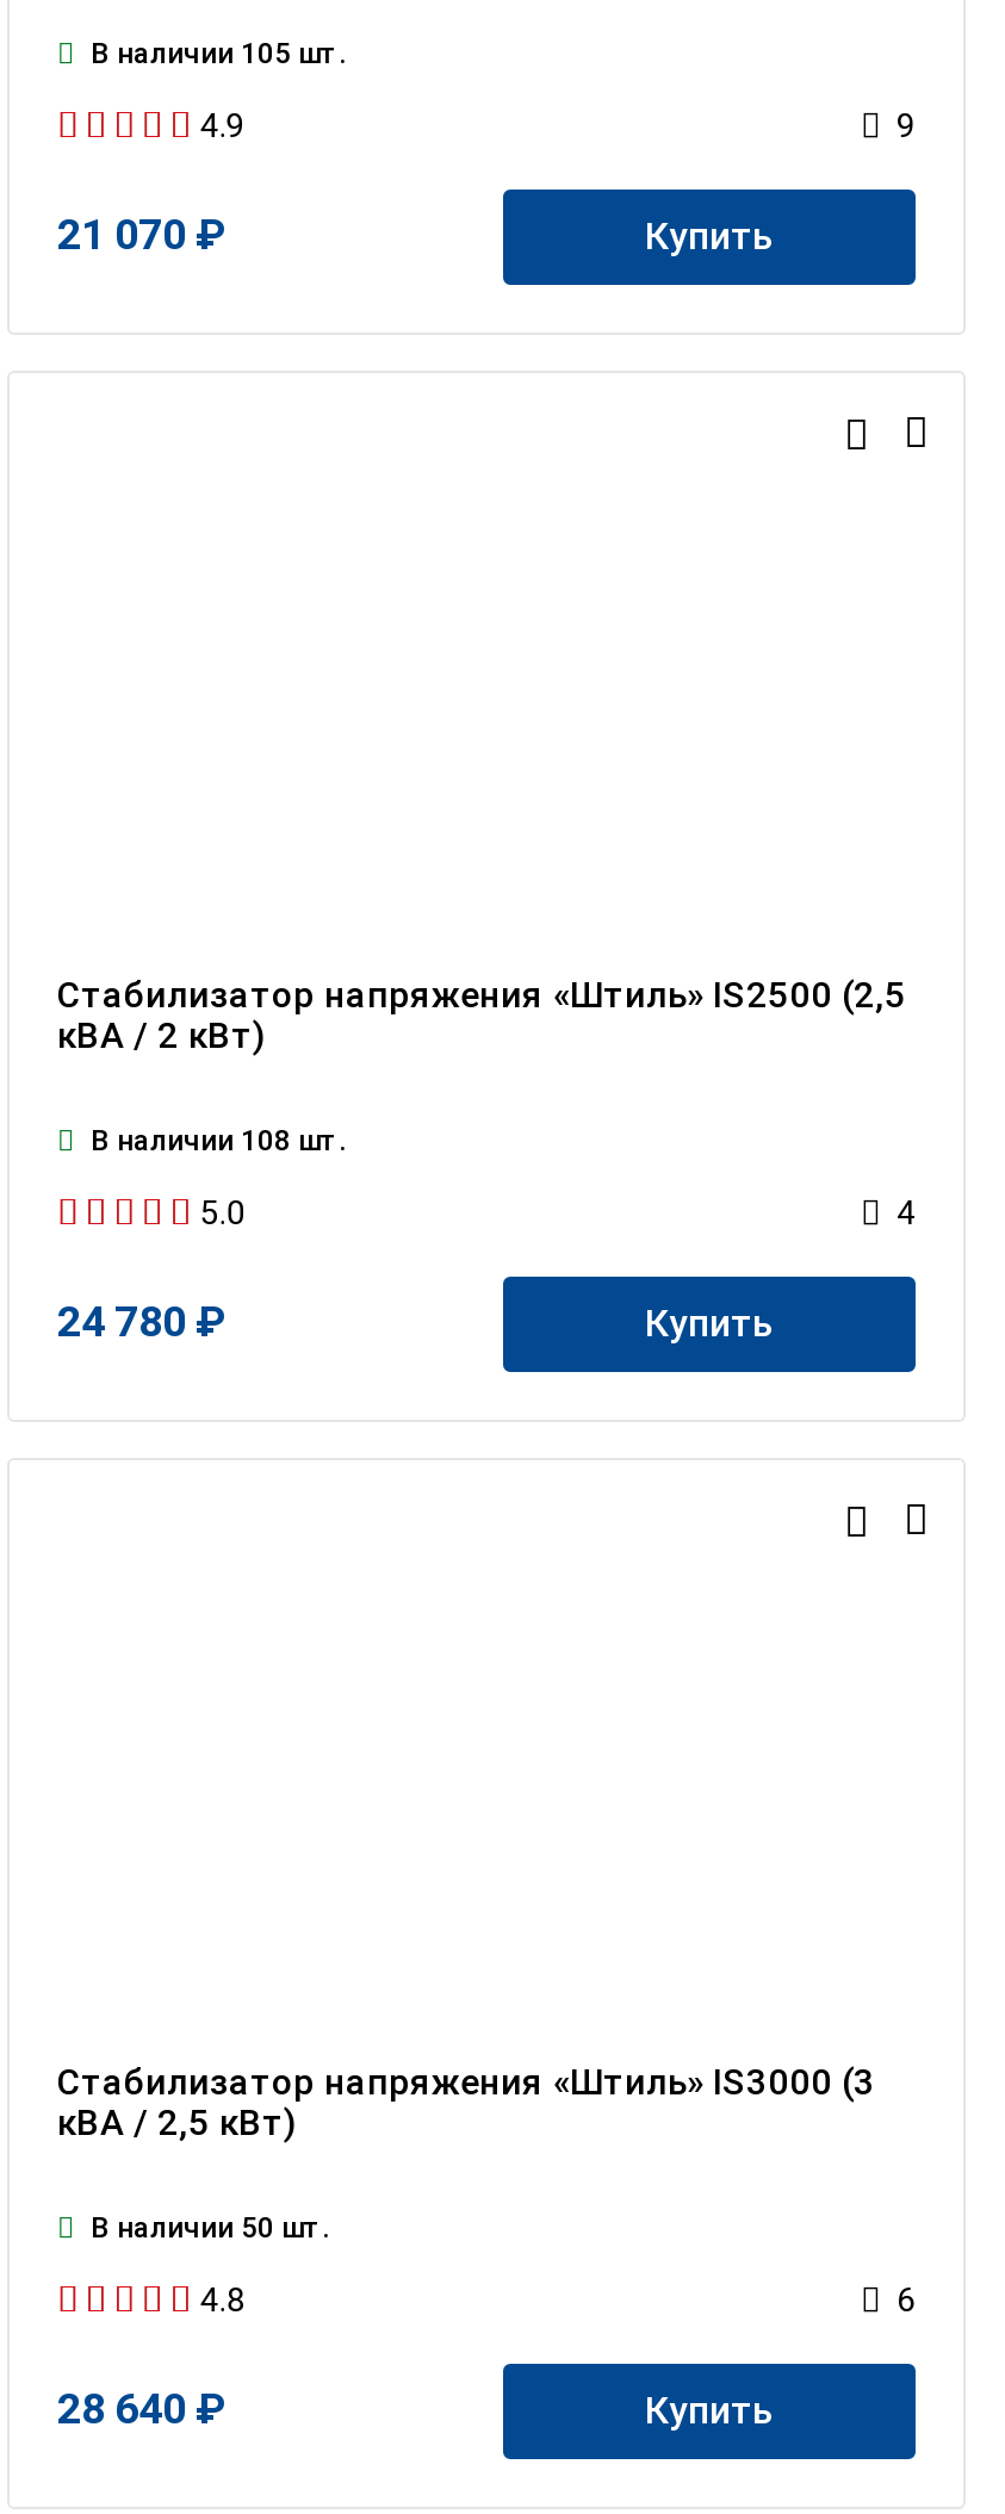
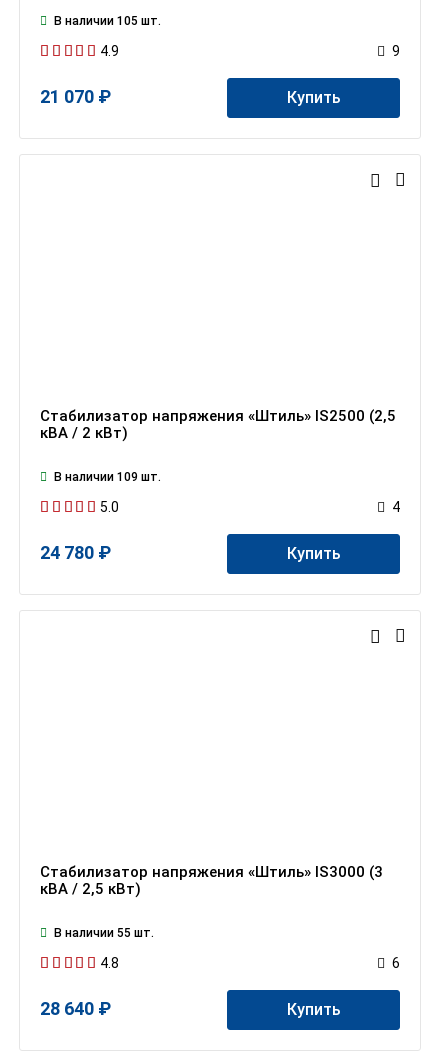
[91,1123,346,1157] В наличии 108 шт. -> [54,470,161,484] В наличии 109 шт.
[91,2210,329,2243] В наличии 50 шт. -> [54,925,154,939] В наличии 55 шт.

